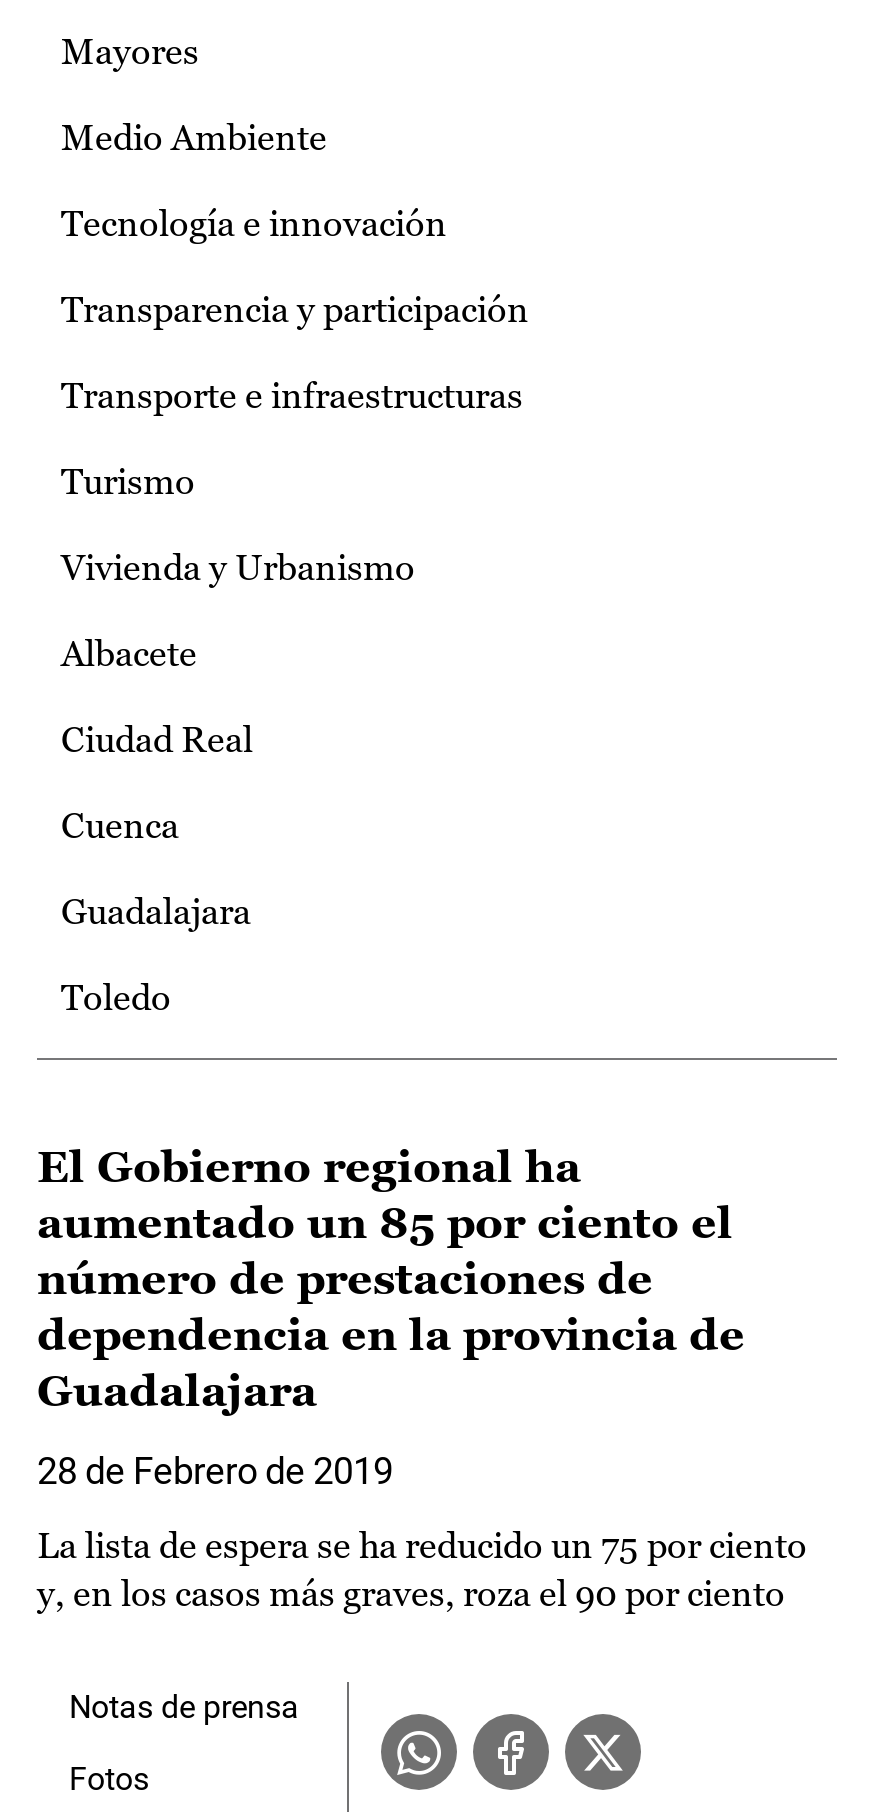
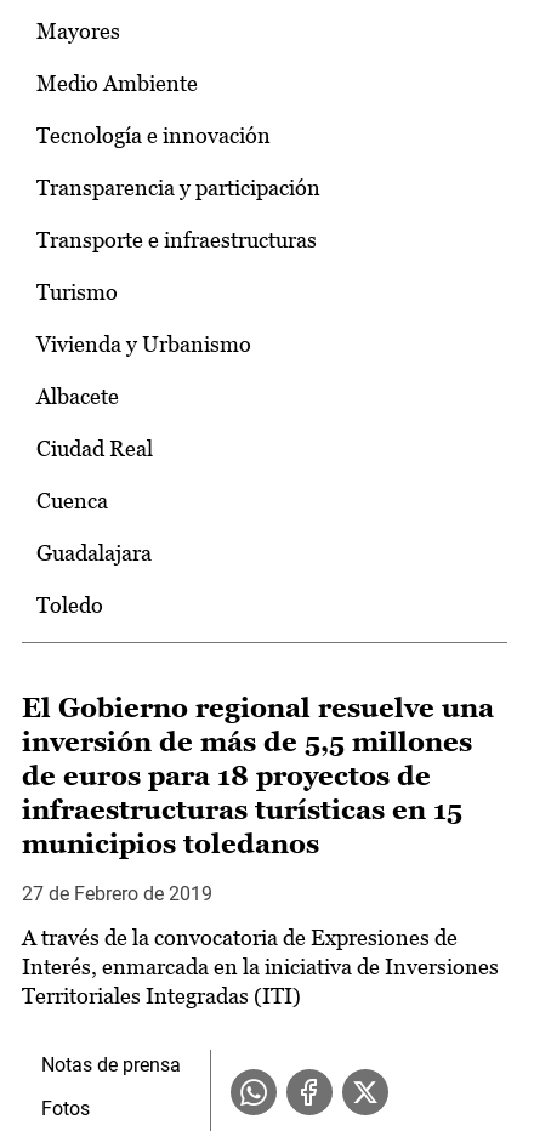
[37,1142,745,1416] El Gobierno regional ha | aumentado un 85 por ciento el | número de prestaciones de | dependencia en la provincia de | Guadalajara -> [22,693,494,859] El Gobierno regional resuelve una | inversión de más de 5,5 millones | de euros para 18 proyectos de | infraestructuras turísticas en 15 | municipios toledanos
[37,1450,393,1492] 28 de Febrero de 2019 -> [22,882,212,905] 27 de Febrero de 2019
[37,1524,807,1614] La lista de espera se ha reducido un 75 por ciento | y, en los casos más graves, roza el 90 por ciento -> [22,925,499,1009] A través de la convocatoria de Expresiones de | Interés, enmarcada en la iniciativa de Inversiones | Territoriales Integradas (ITI)

